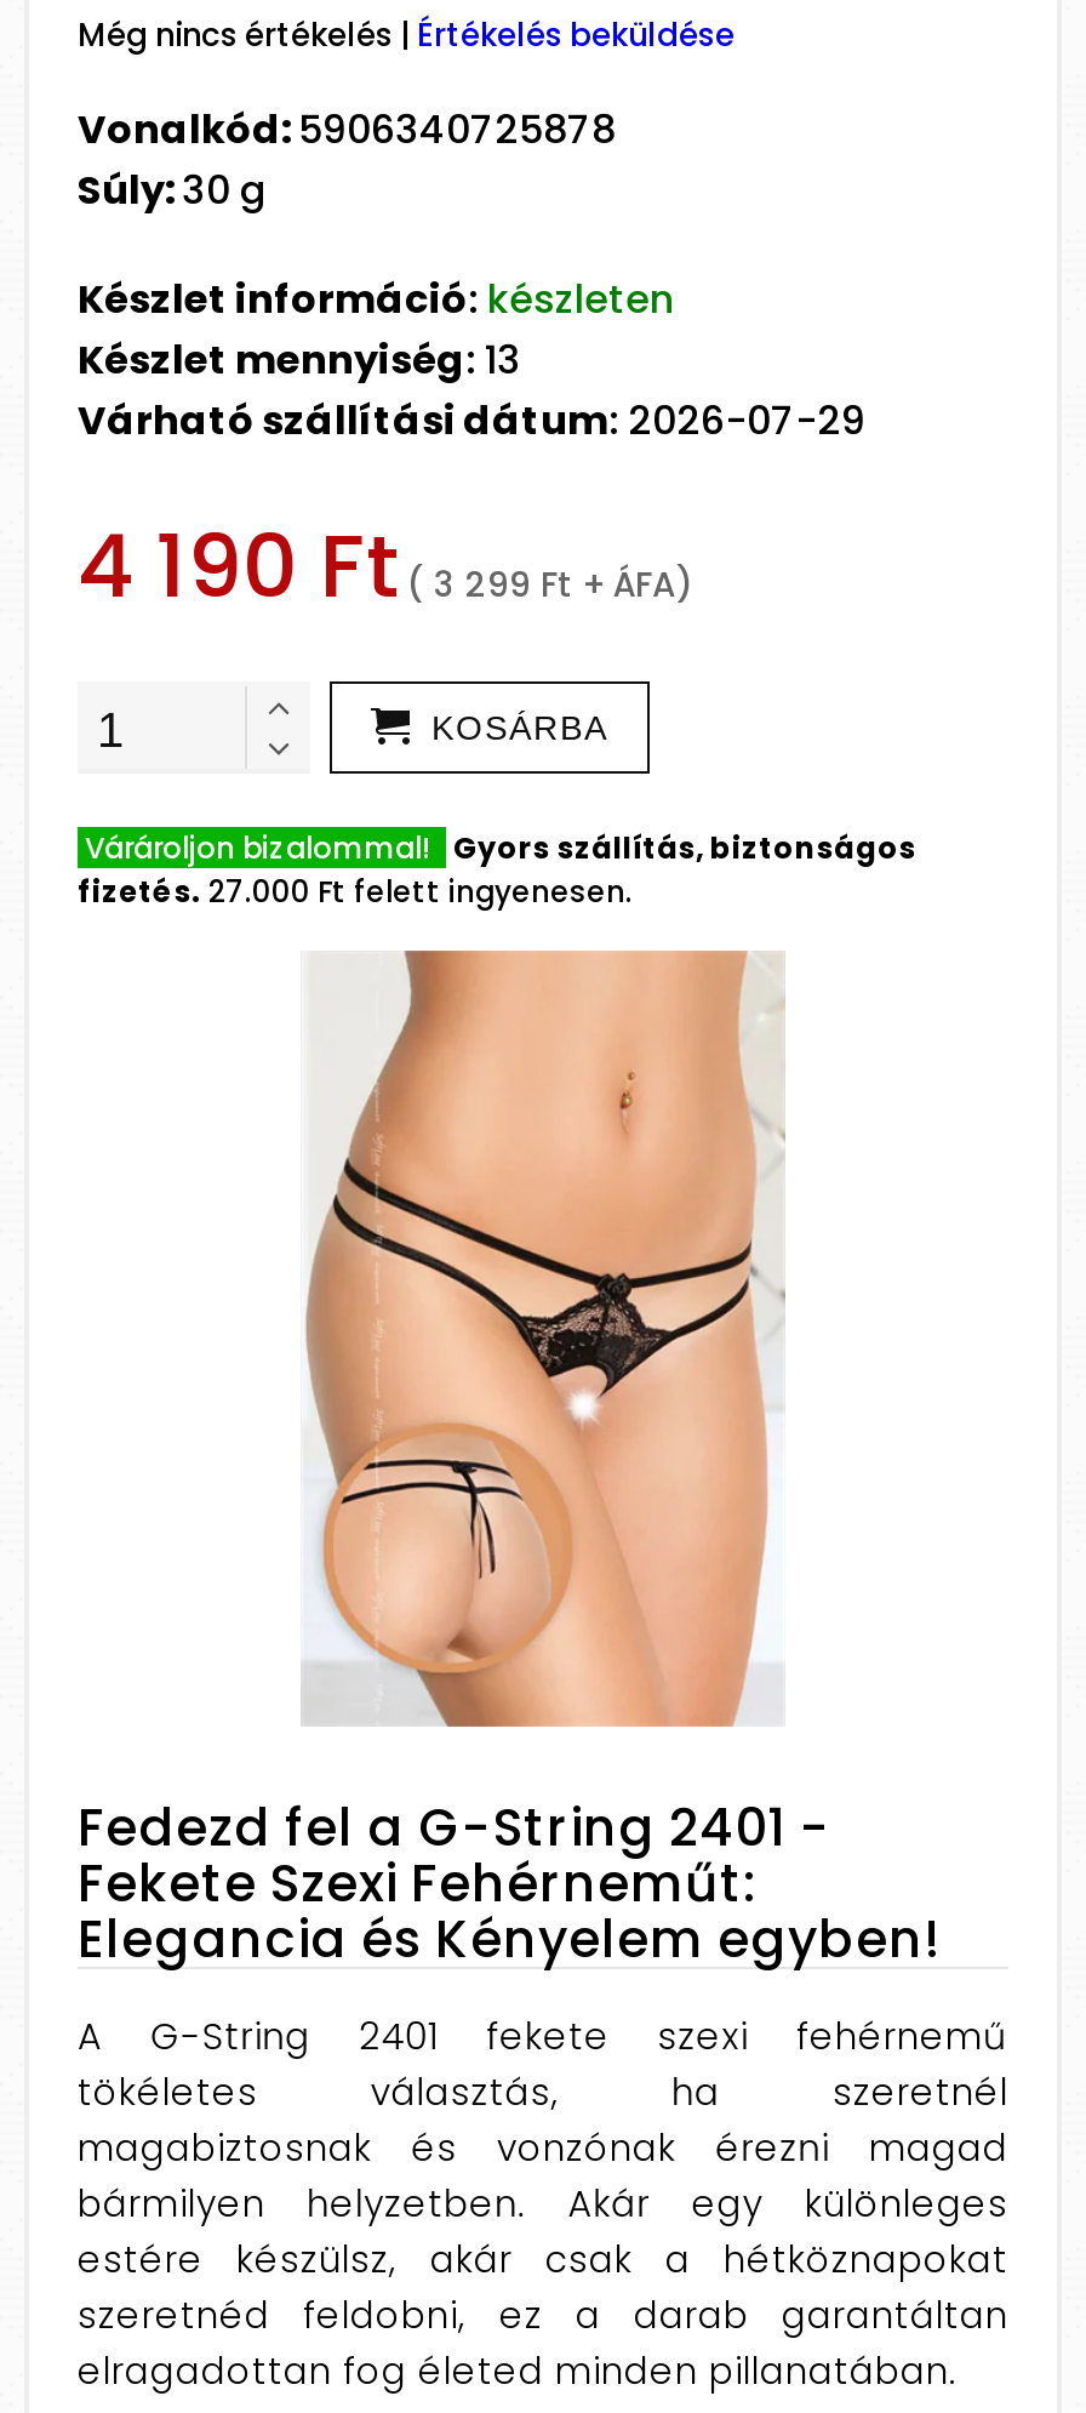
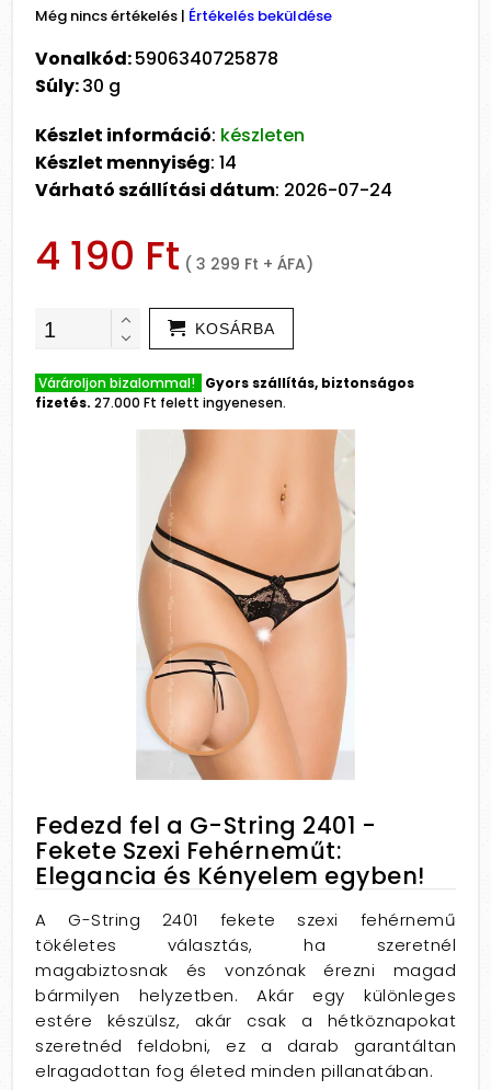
[78,332,521,388] Készlet mennyiség: 13 -> [35,150,237,175] Készlet mennyiség: 14
[78,393,865,449] Várható szállítási dátum: 2026-07-29 -> [35,177,392,203] Várható szállítási dátum: 2026-07-24

